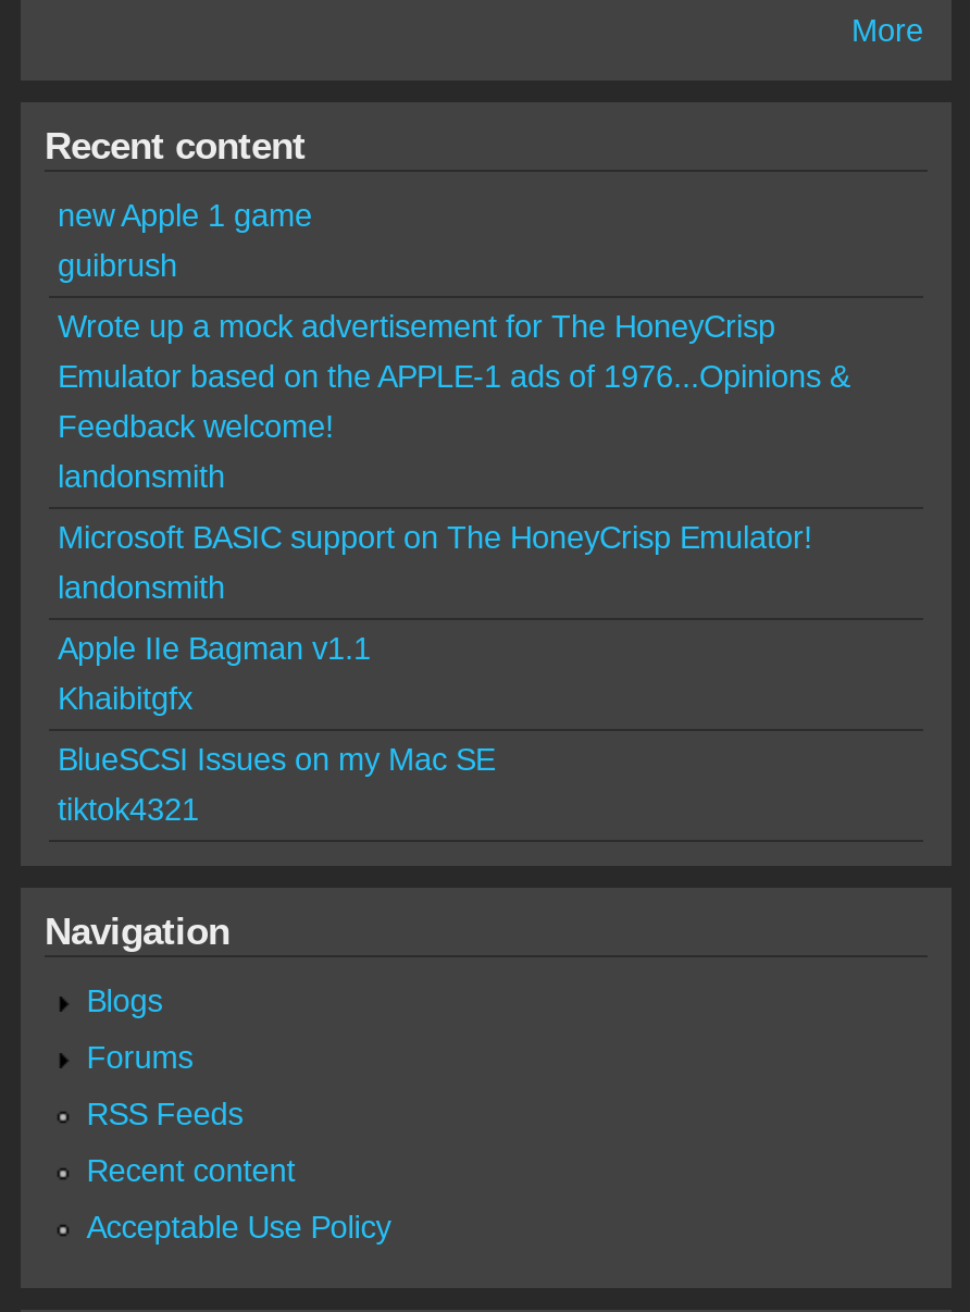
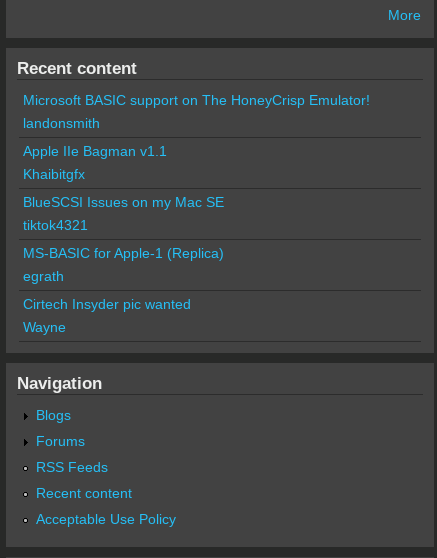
[58,197,849,493] new Apple 1 game | guibrush | Wrote up a mock advertisement for The HoneyCrisp | Emulator based on the APPLE-1 ads of 1976...Opinions & | Feedback welcome! | landonsmith -> none
moved [58,519,812,826] -> [23,91,370,232]: Microsoft BASIC support on The HoneyCrisp Emulator! | landonsmith | Apple IIe Bagman v1.1 | Khaibitgfx | BlueSCSI Issues on my Mac SE | tiktok4321
none -> [23,244,224,334] MS-BASIC for Apple-1 (Replica) | egrath | Cirtech Insyder pic wanted | Wayne

